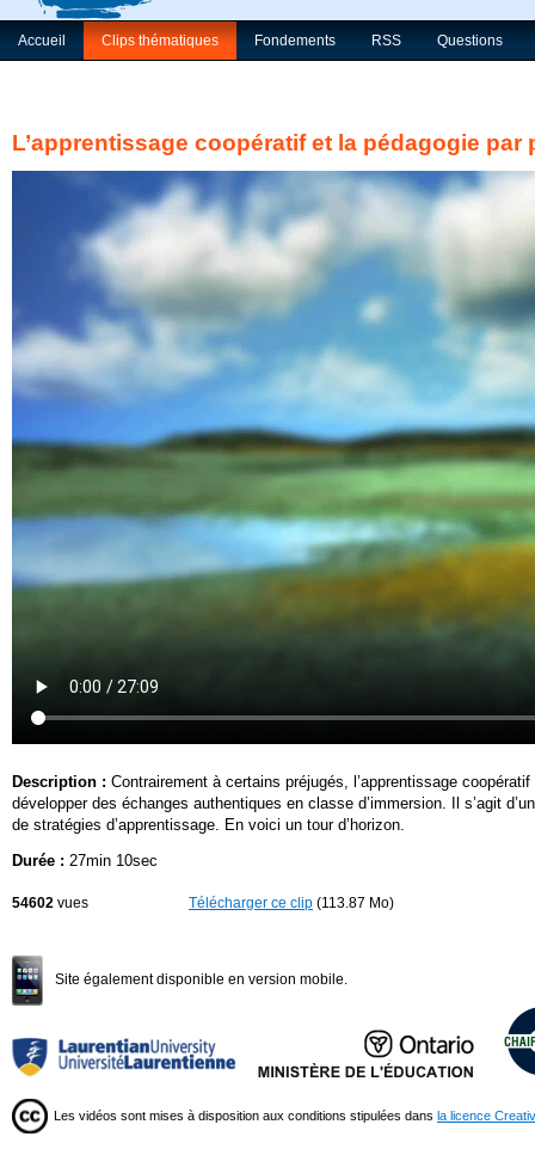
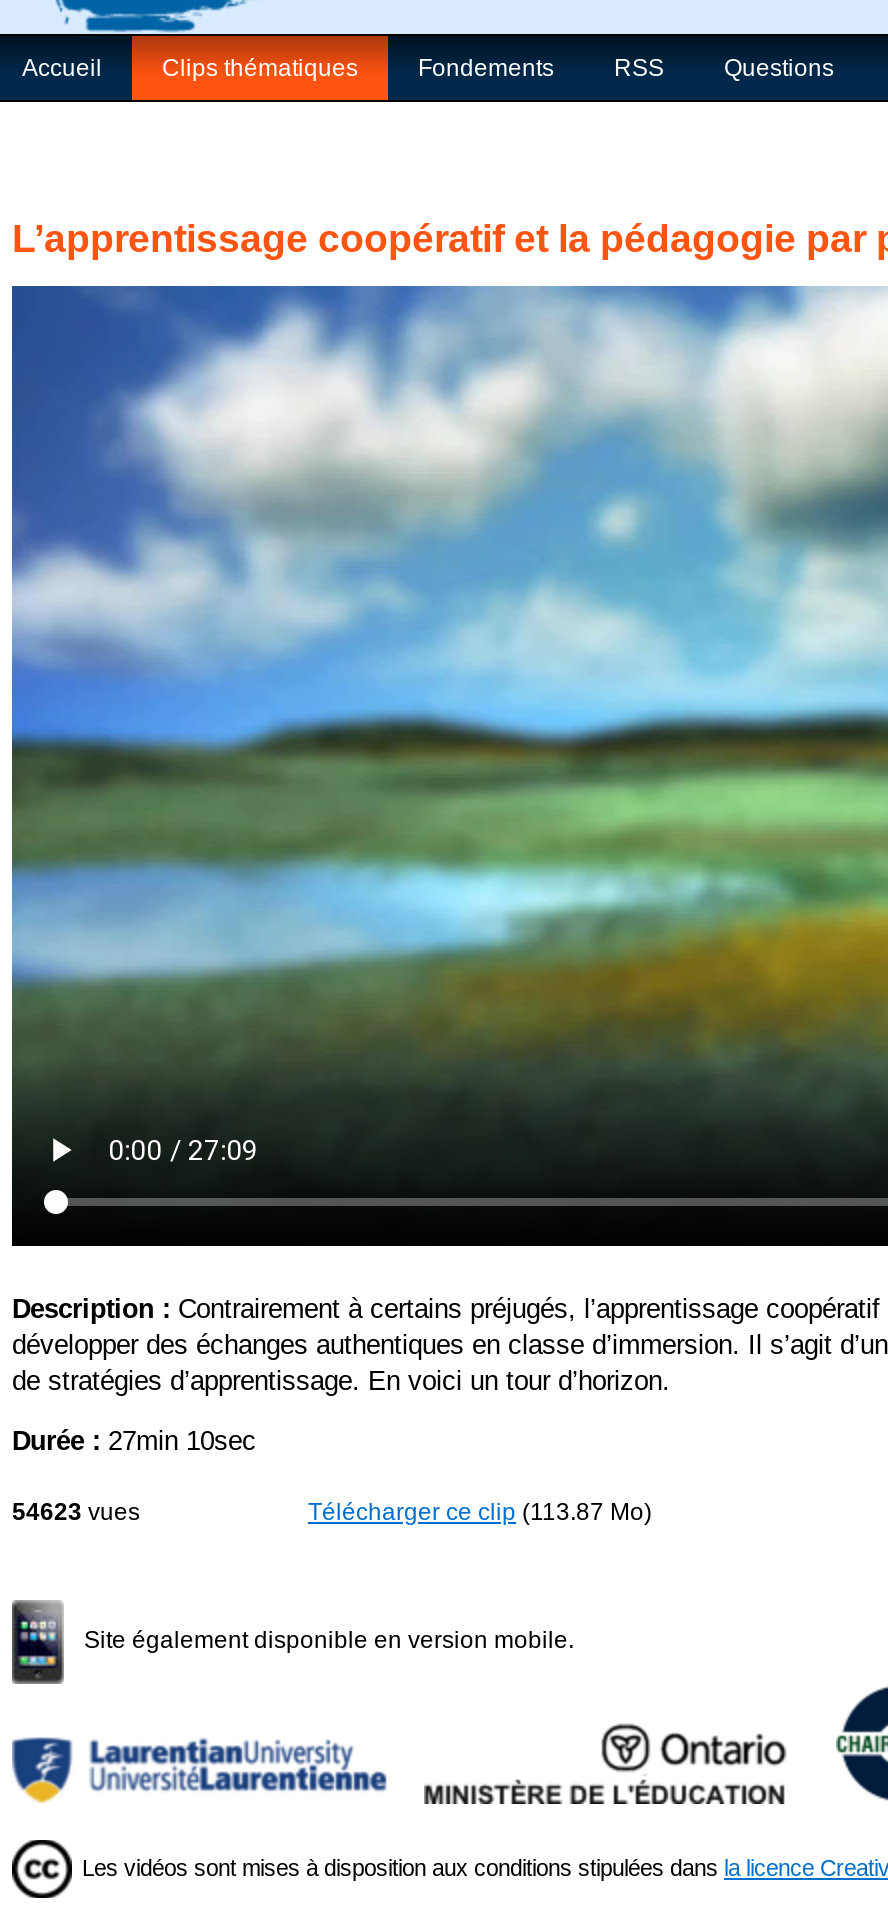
[12,894,88,911] 54602 vues -> [12,1498,140,1526] 54623 vues

